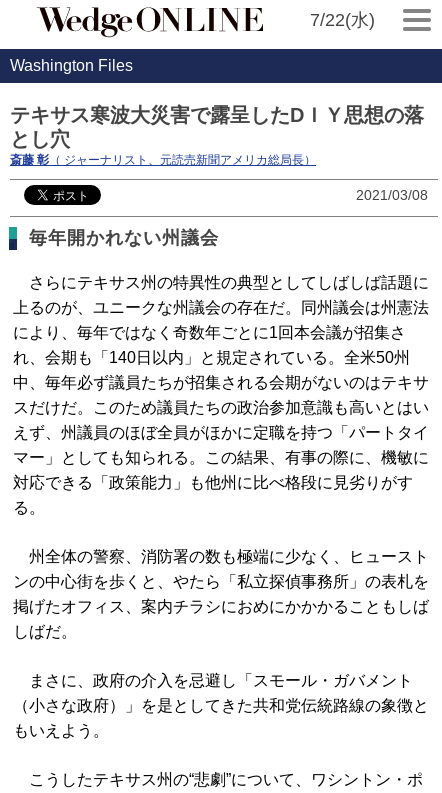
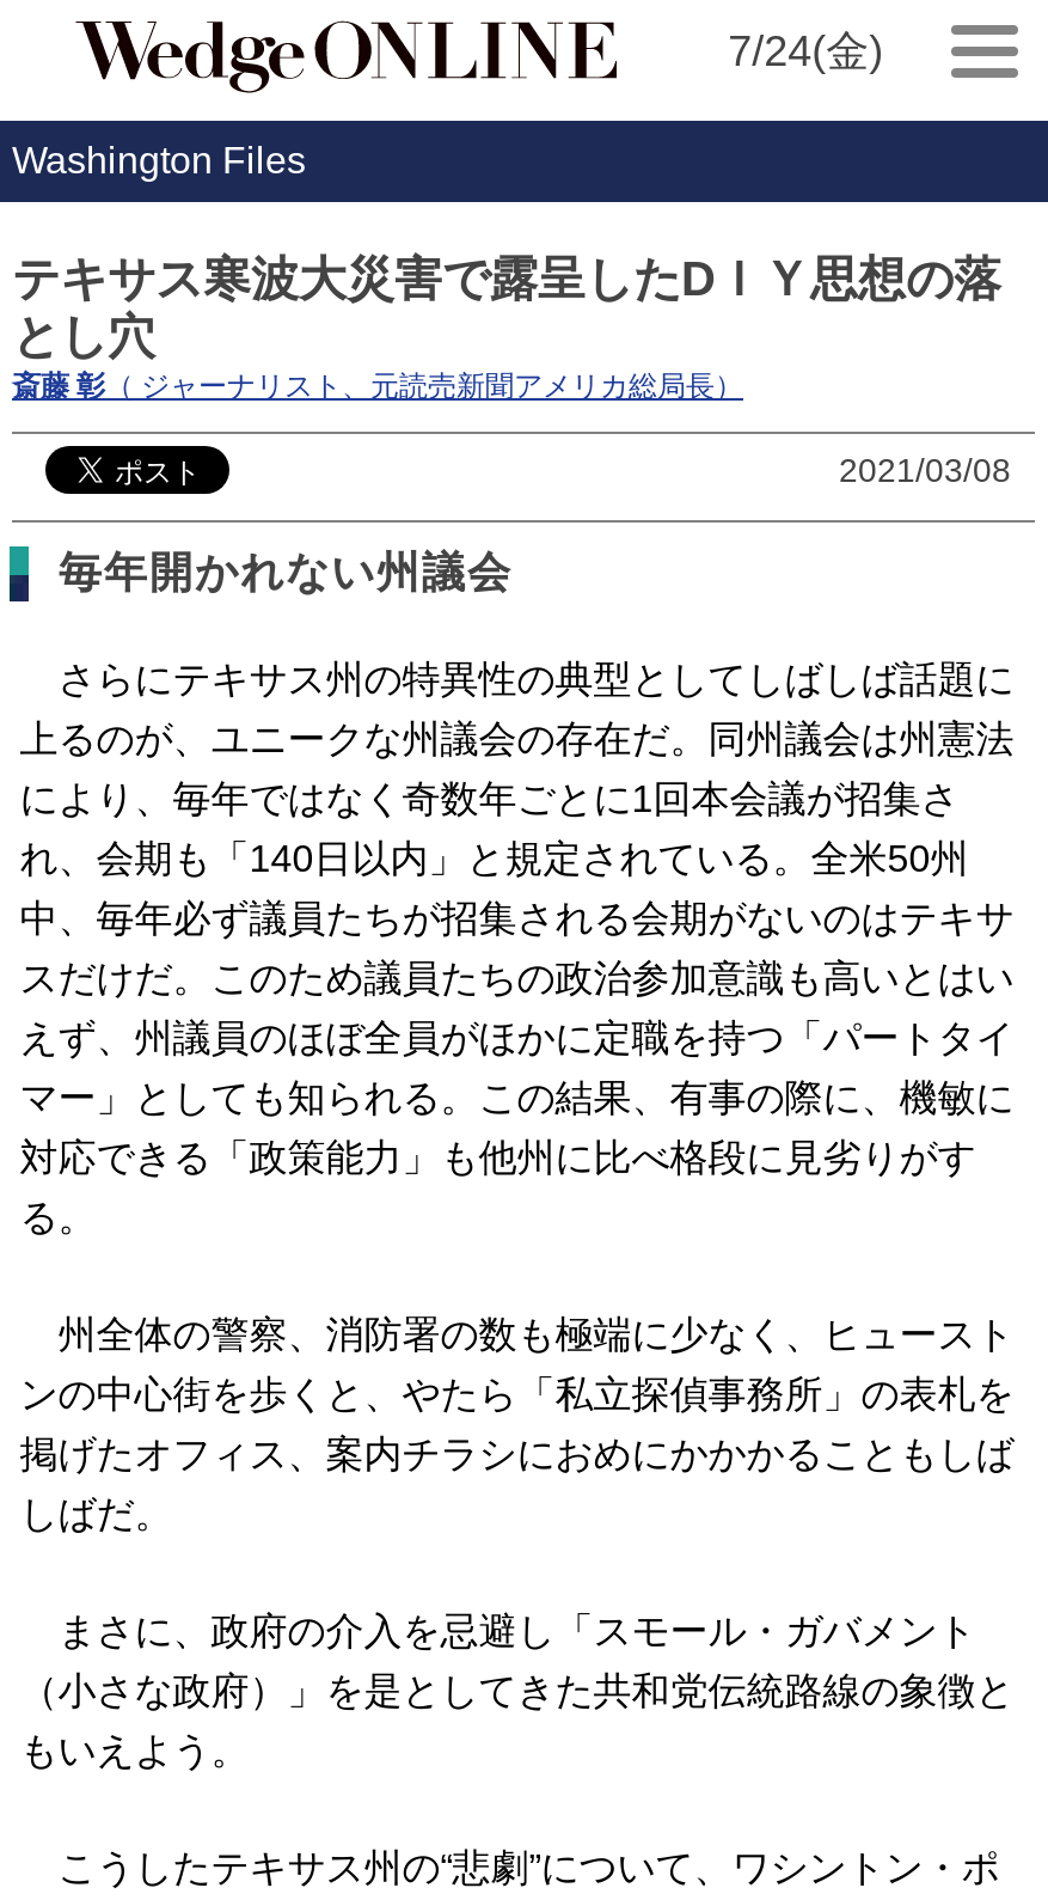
[310,10,375,30] 7/22(水) -> [728,28,883,75] 7/24(金)

